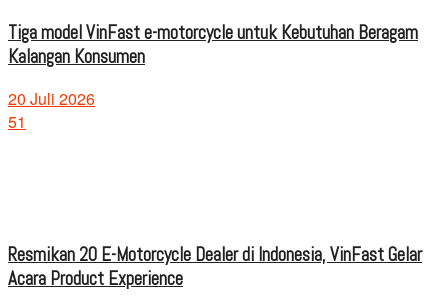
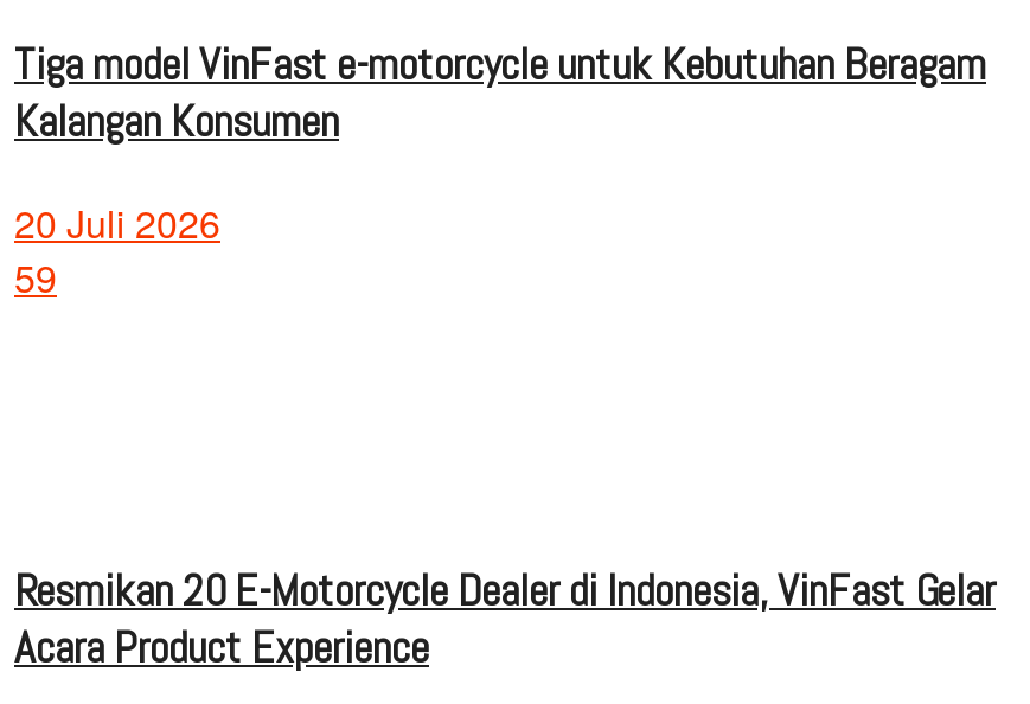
[8,110,26,133] 51 -> [14,250,57,304] 59

